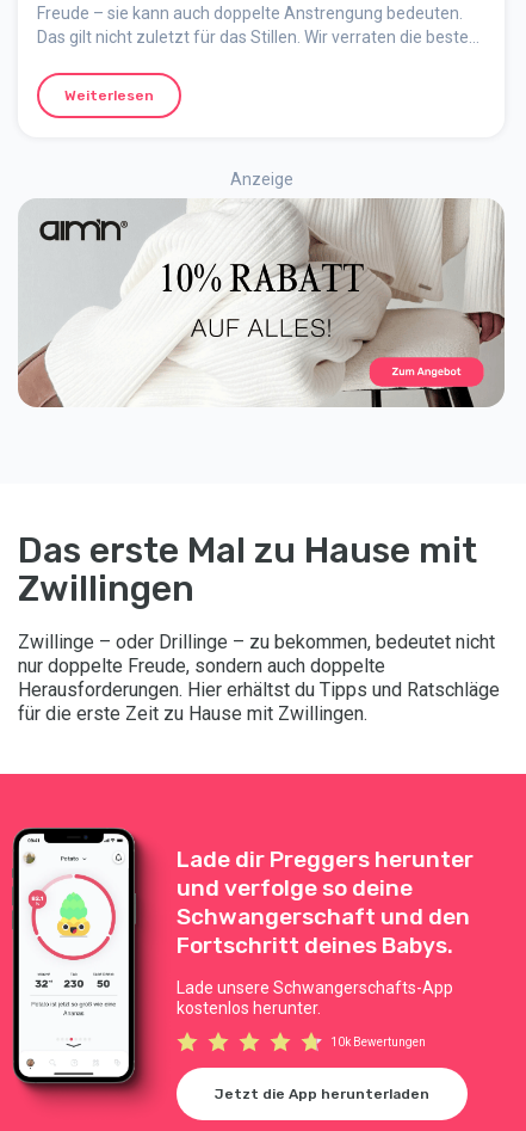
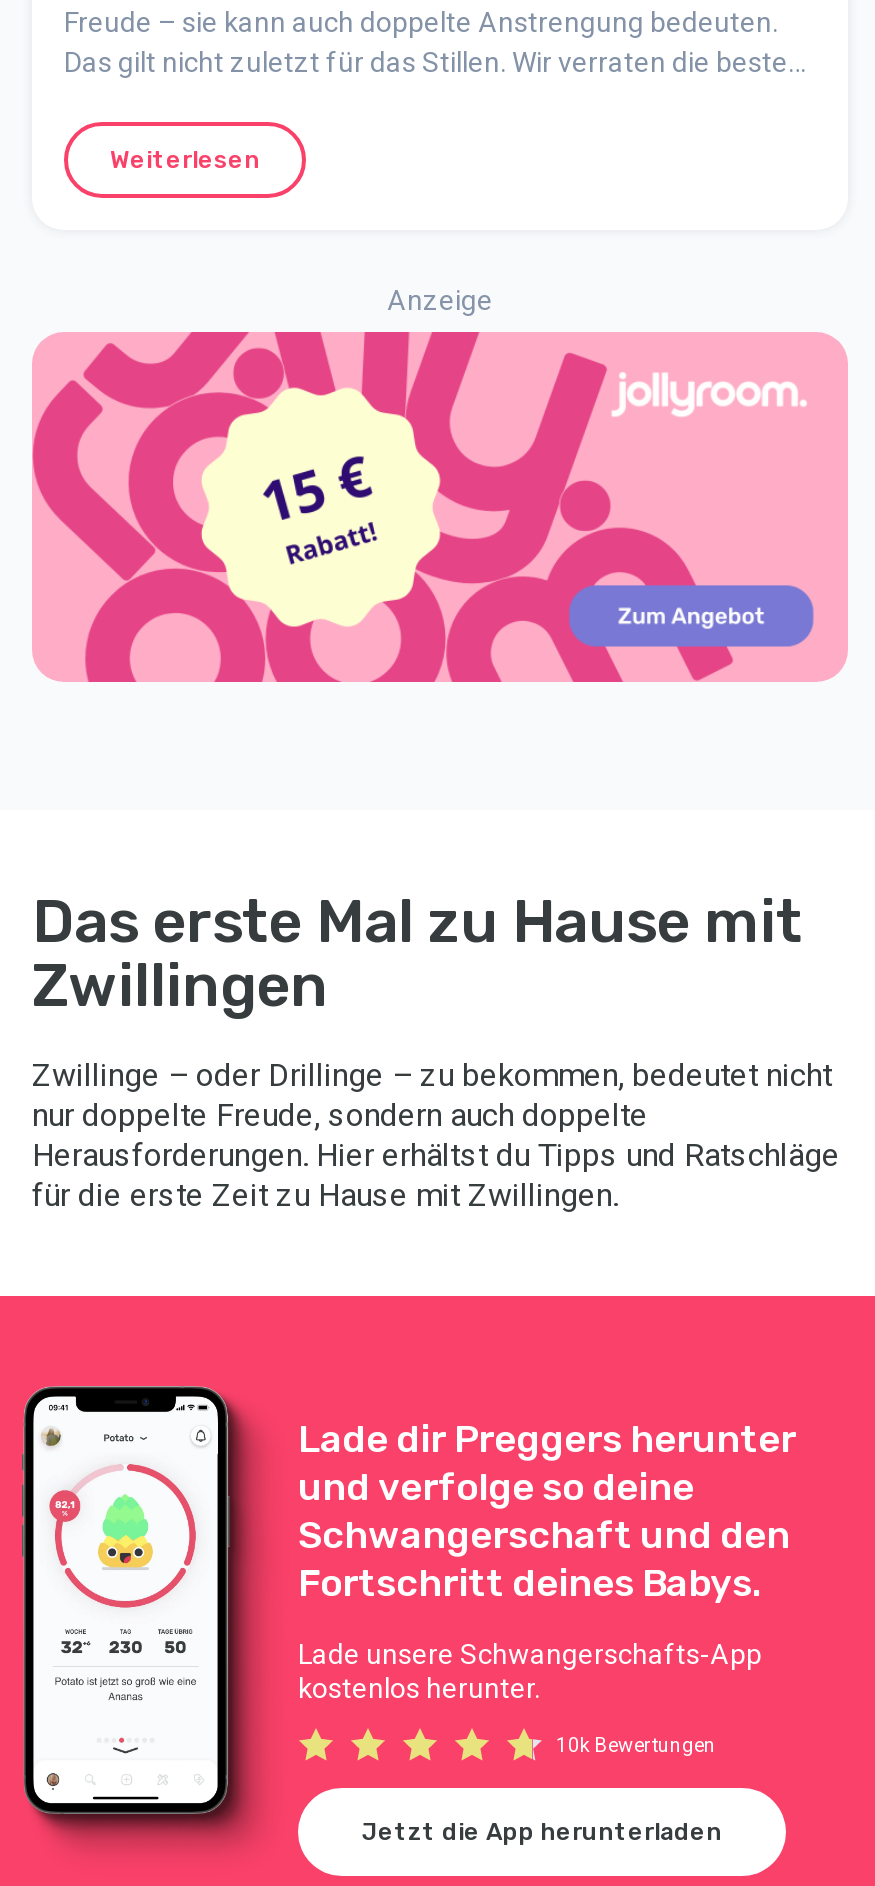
[17,197,506,408] [image] -> [32,330,848,684] [image]

